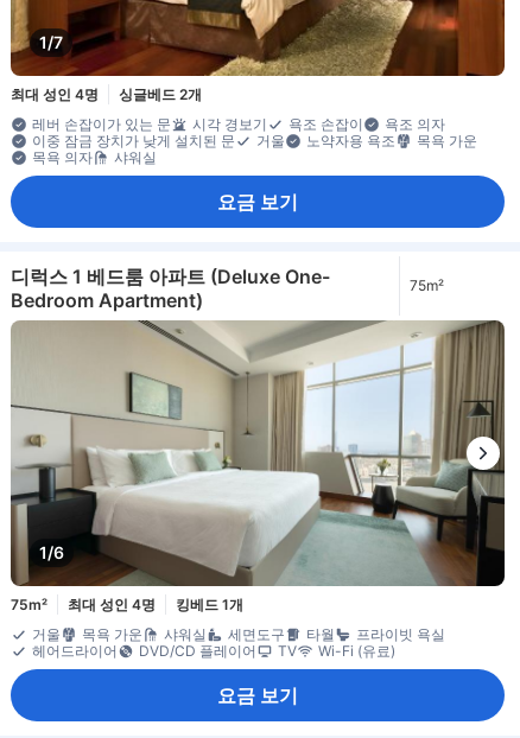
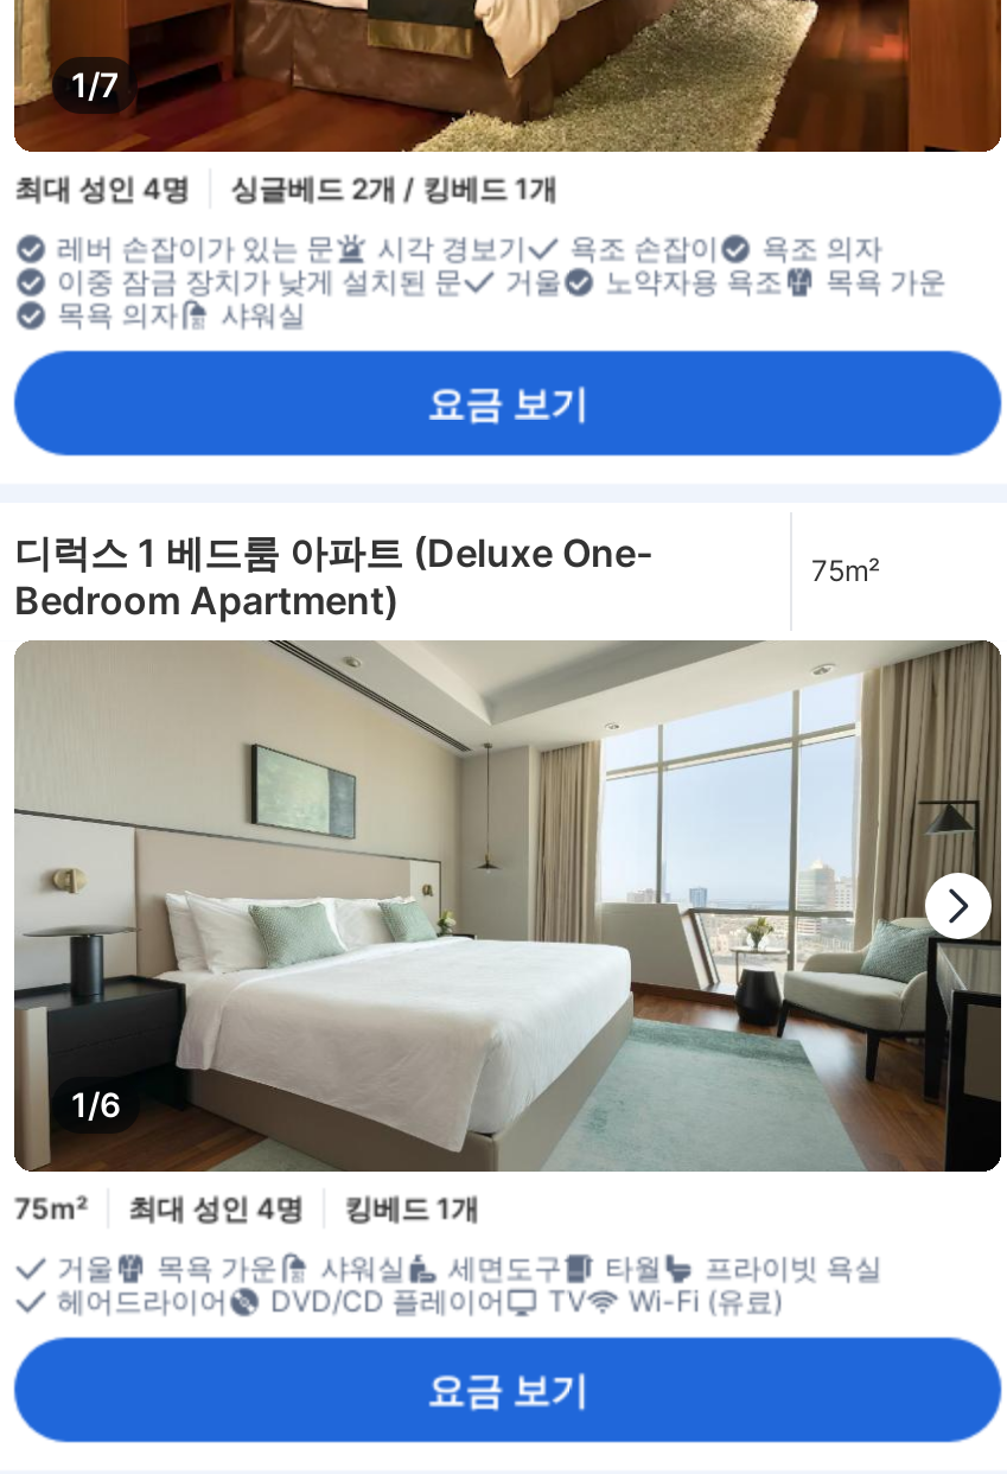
[119,85,202,103] 싱글베드 2개 -> [230,170,557,205] 싱글베드 2개 / 킹베드 1개

